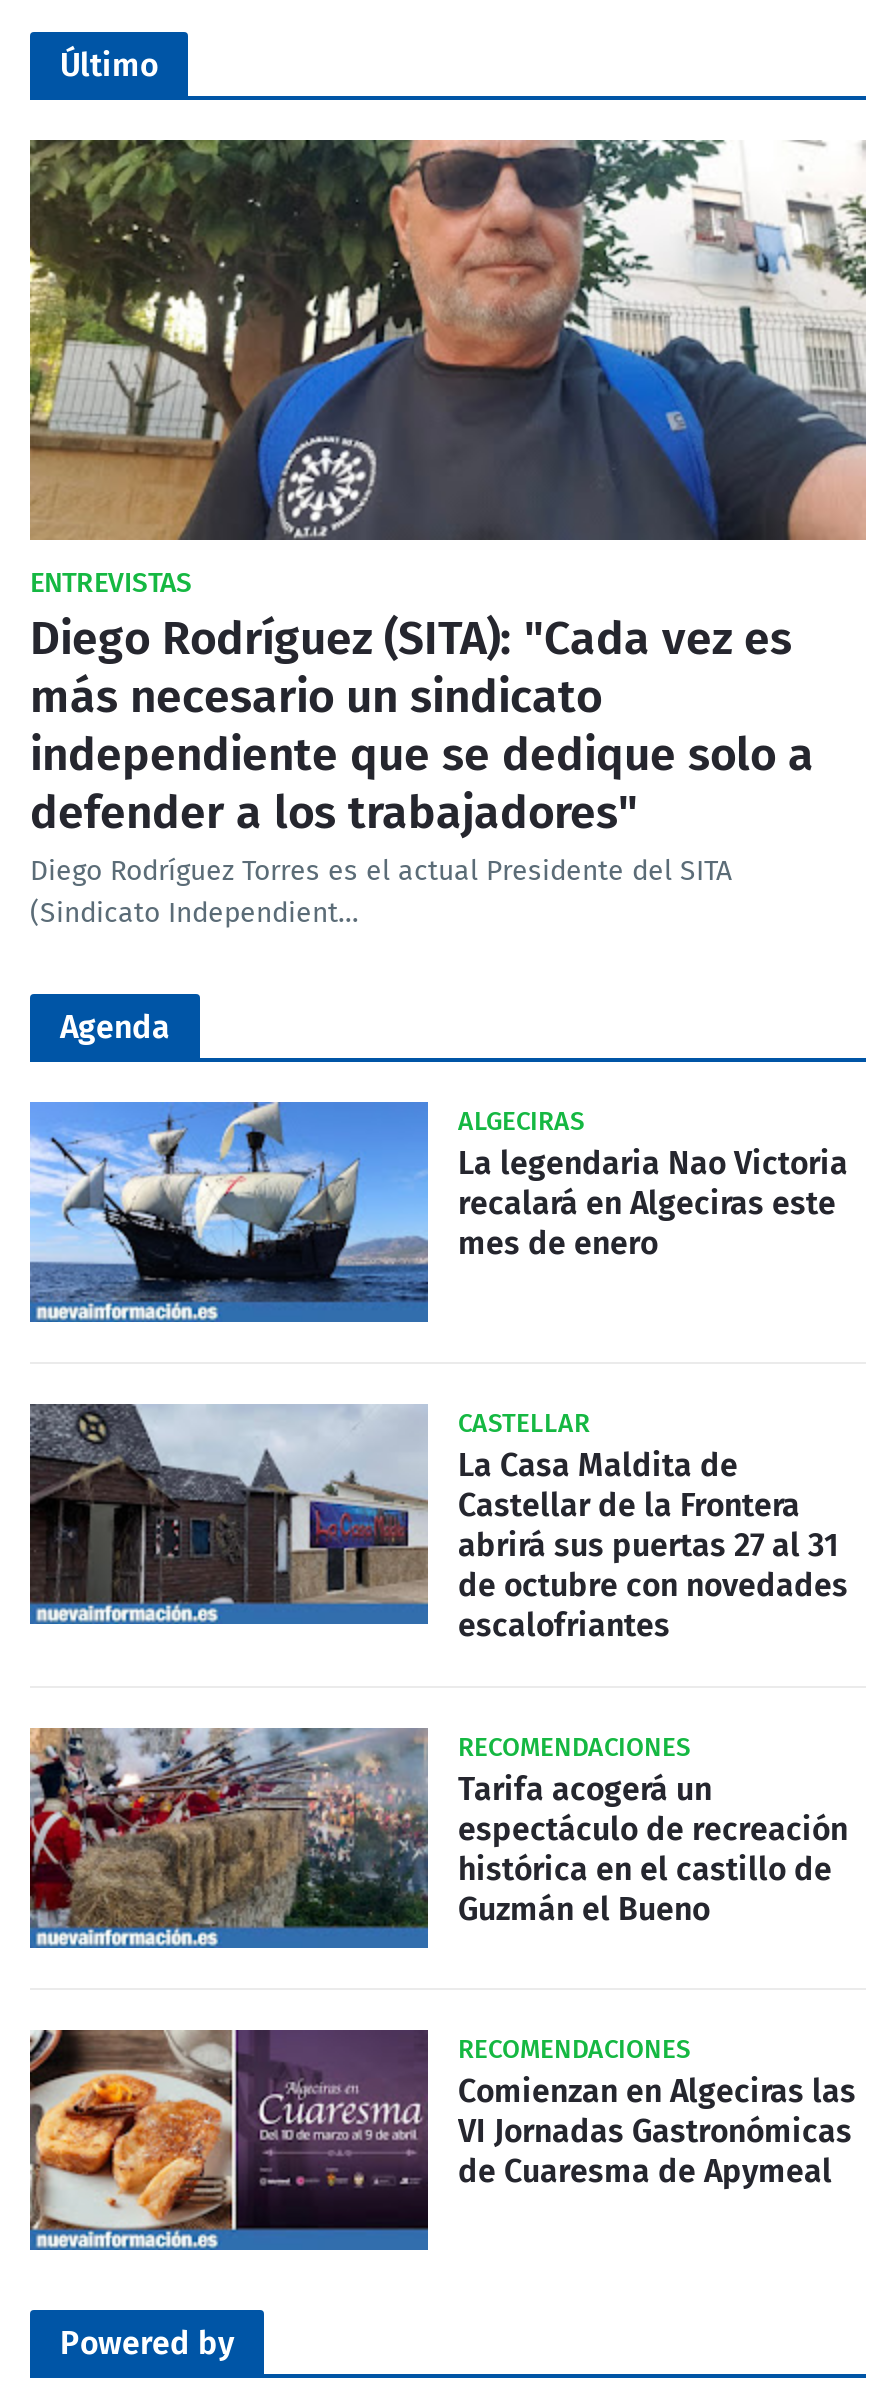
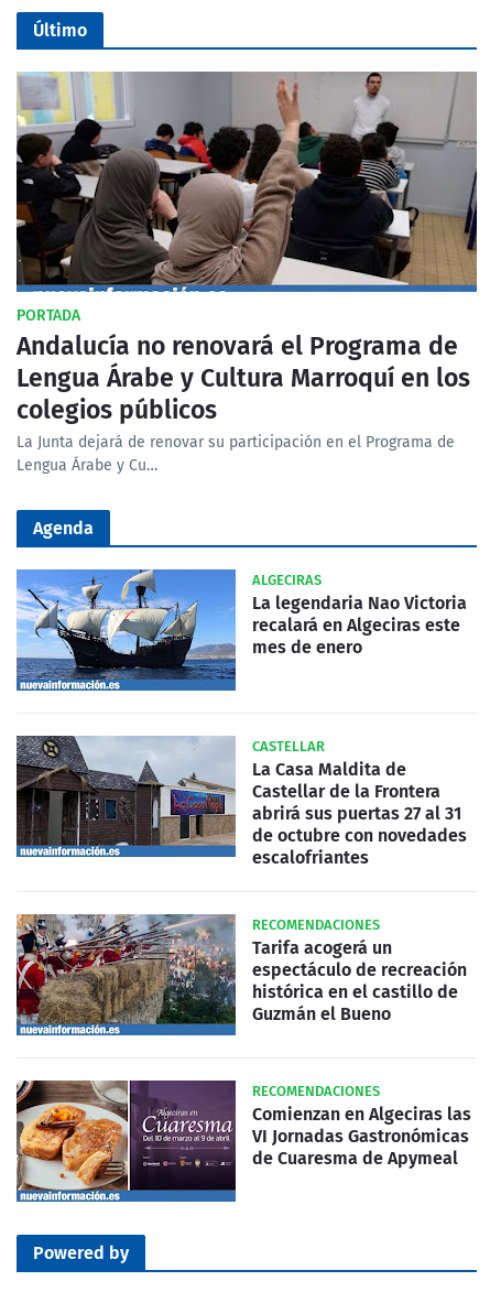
[28,138,866,931] [image] | ENTREVISTAS | Diego Rodríguez (SITA): "Cada vez es | más necesario un sindicato | independiente que se dedique solo a | defender a los trabajadores" | Diego Rodríguez Torres es el actual Presidente del SITA | (Sindicato Independient… -> [15,72,478,475] [image] | PORTADA | Andalucía no renovará el Programa de | Lengua Árabe y Cultura Marroquí en los | colegios públicos | La Junta dejará de renovar su participación en el Programa de | Lengua Árabe y Cu…

